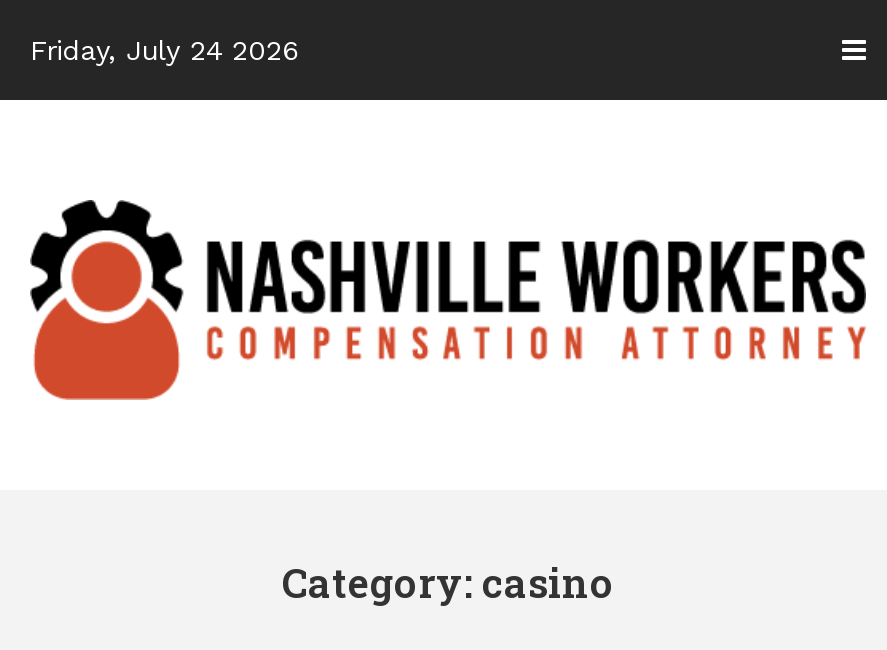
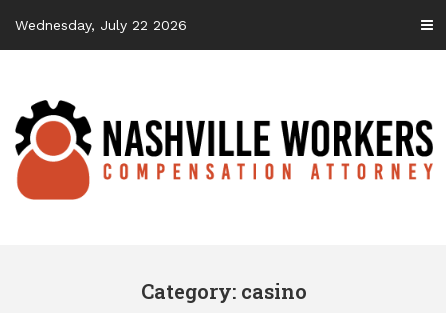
[30,34,300,66] Friday, July 24 2026 -> [15,17,187,33] Wednesday, July 22 2026

